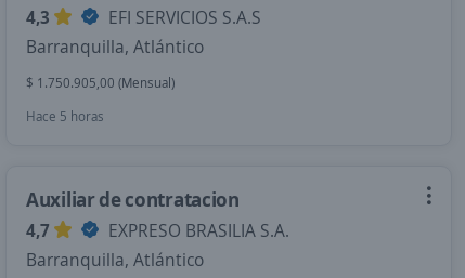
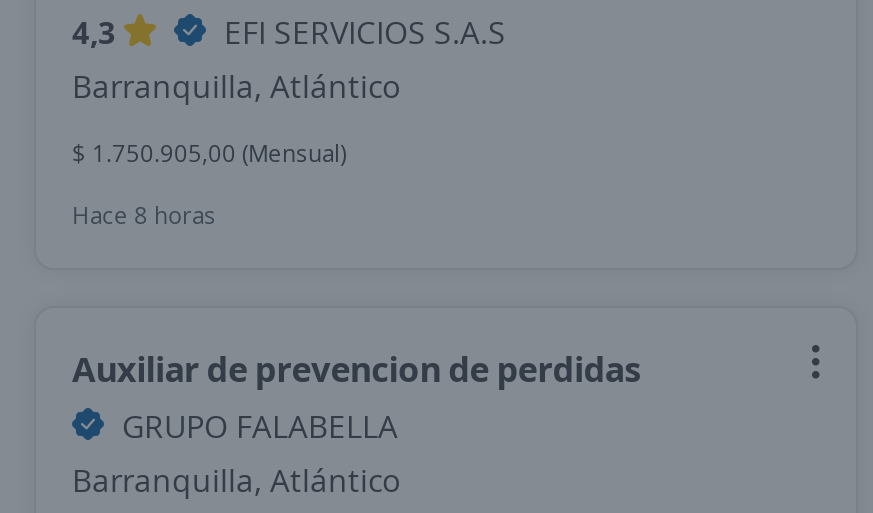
[26,107,104,125] Hace 5 horas -> [72,198,216,232] Hace 8 horas
[26,186,289,242] Auxiliar de contratacion | 4,7 | EXPRESO BRASILIA S.A. -> [72,344,642,448] Auxiliar de prevencion de perdidas | GRUPO FALABELLA

